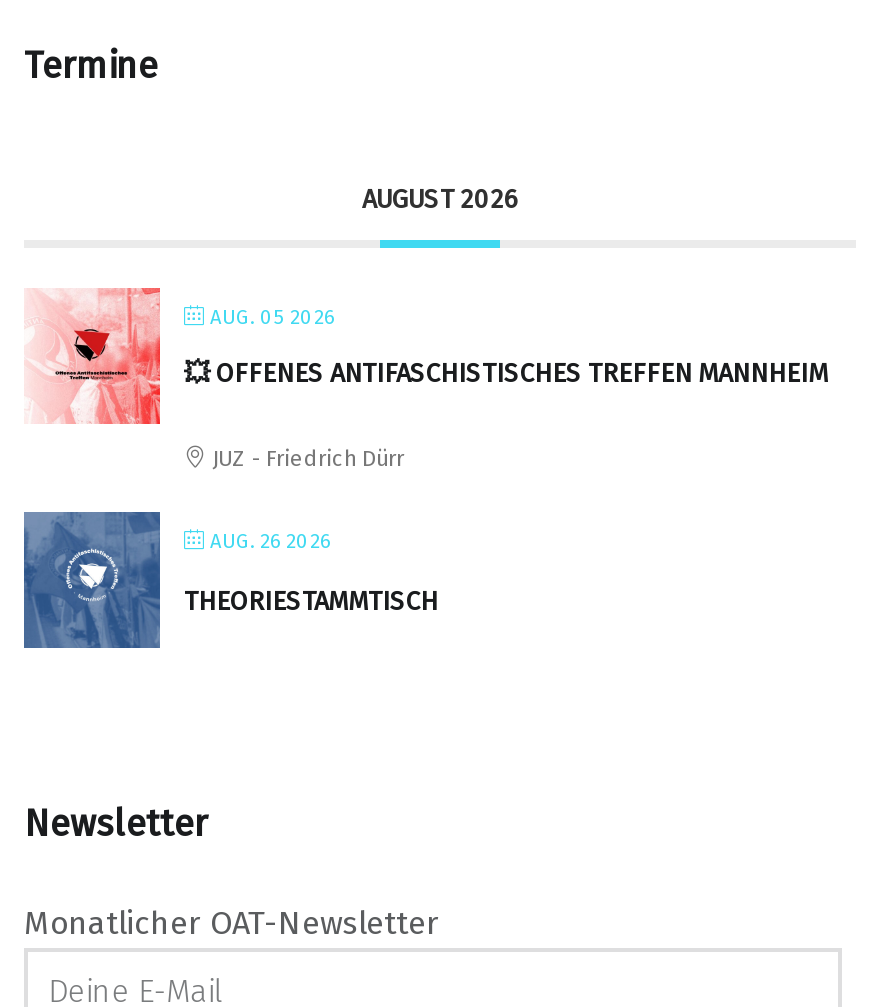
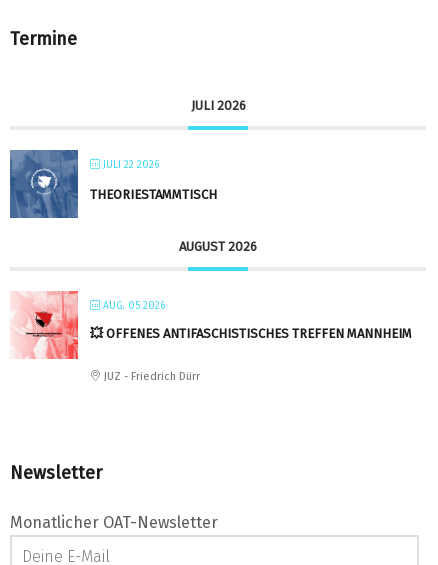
none -> [103,159,159,171] JULI 22 2026
none -> [190,98,245,113] JULI 2026
moved [26,183,518,471] -> [11,239,257,383]: [image] | AUGUST 2026 | AUG. 05 2026 | JUZ - Friedrich Dürr
moved [22,510,438,650] -> [9,149,217,219]: [image] | THEORIESTAMMTISCH
[210,529,330,553] AUG. 26 2026 -> none

